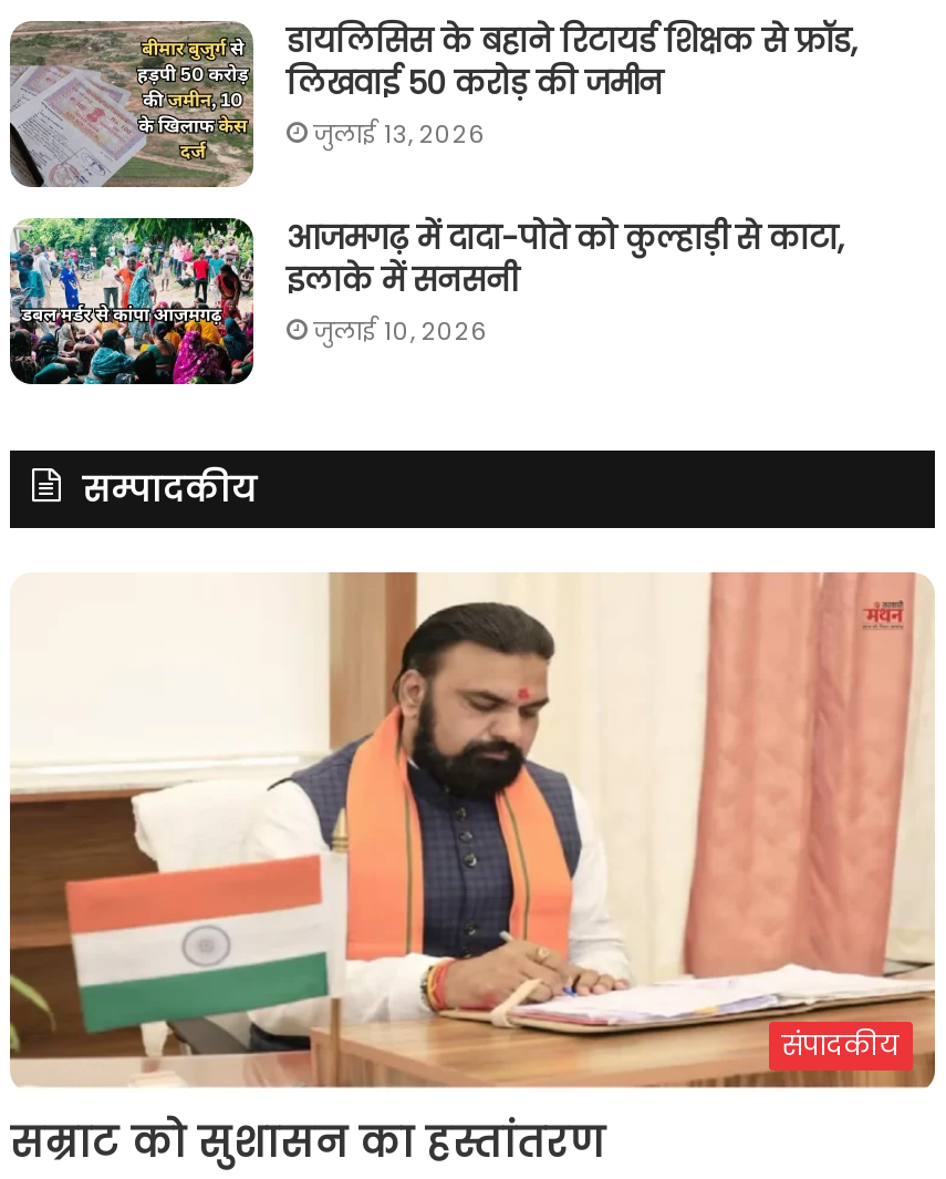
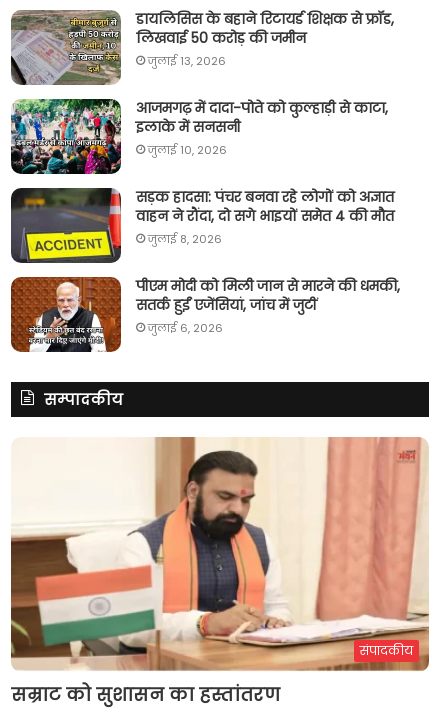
none -> [10,276,122,353] [image]
none -> [11,187,400,336] [image] | सड़क हादसा: पंचर बनवा रहे लोगों को अज्ञात | वाहन ने रौंदा, दो सगे भाइयों समेत 4 की मौत | जुलाई 8, 2026 | पीएम मोदी को मिली जान से मारने की धमकी, | सतर्क हुईं एजेंसियां, जांच में जुटीं | जुलाई 6, 2026

